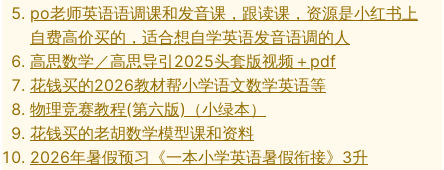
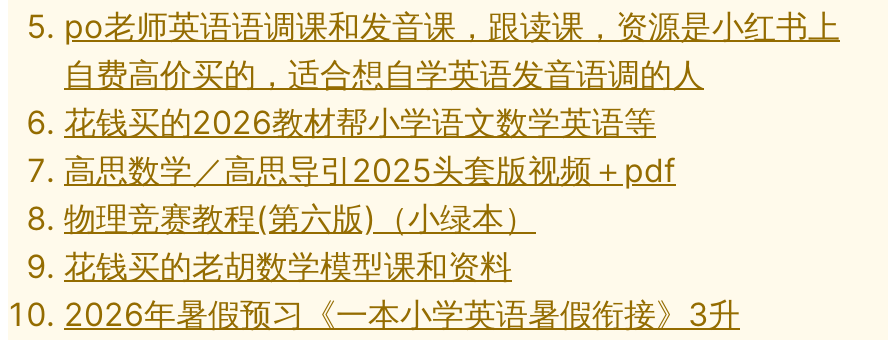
moved [30,51,336,71] -> [64,150,676,190]: 高思数学／高思导引2025头套版视频＋pdf
moved [30,75,326,95] -> [64,102,656,142]: 花钱买的2026教材帮小学语文数学英语等

